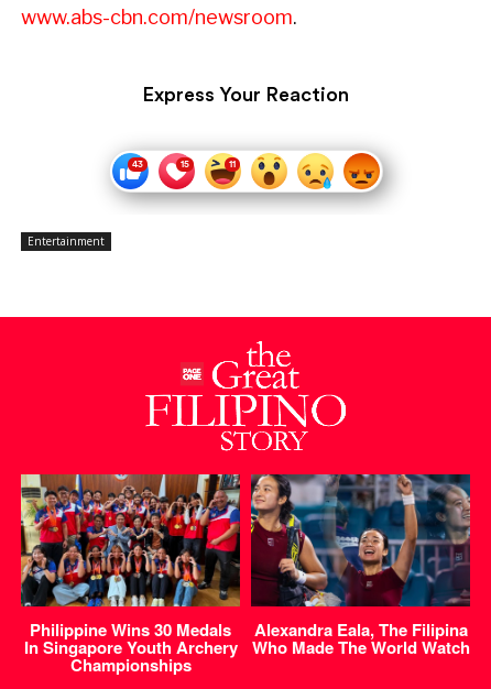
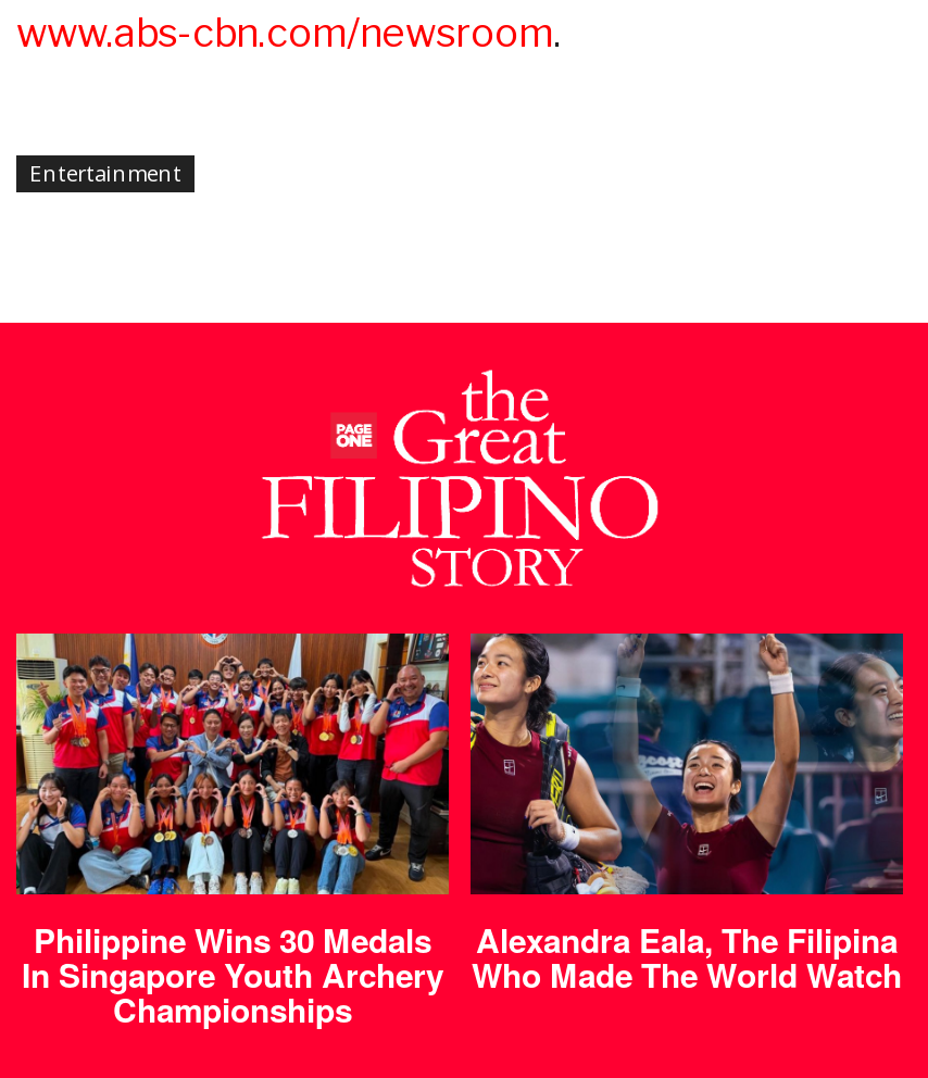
[142,85,349,104] Express Your Reaction -> none
[111,152,393,205] [image] -> none

